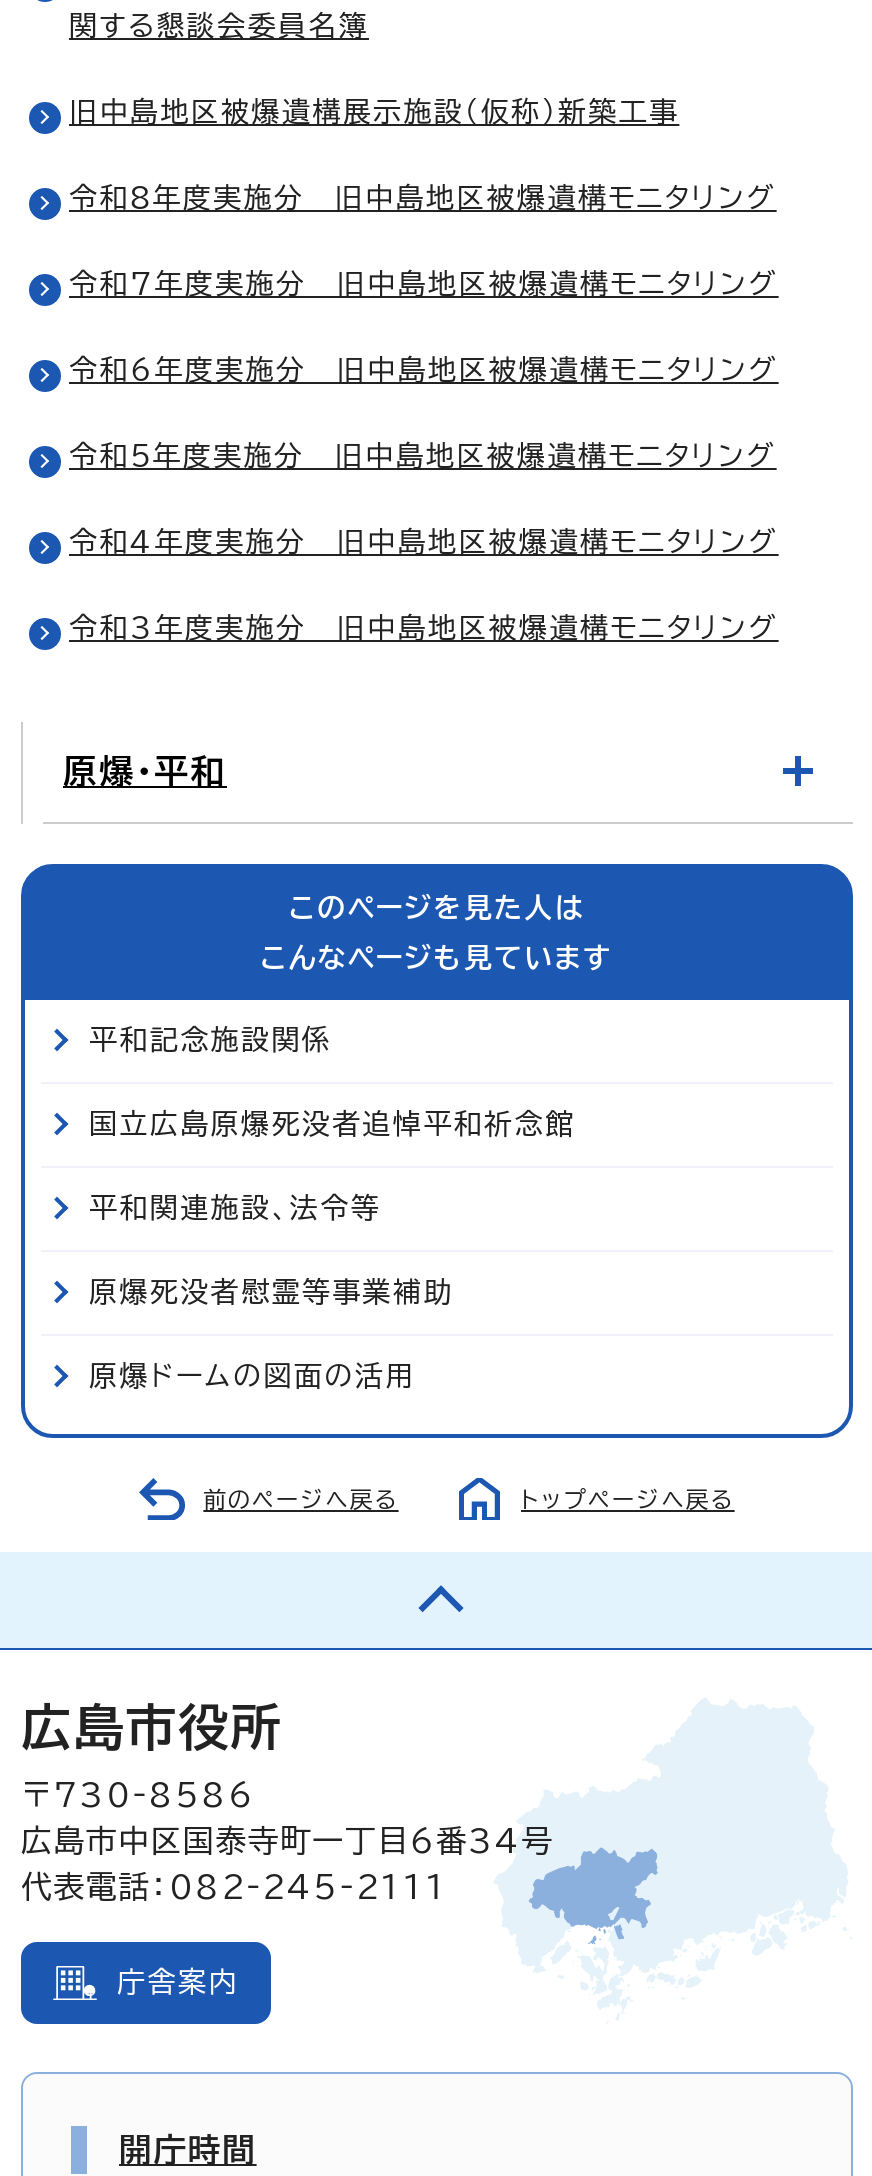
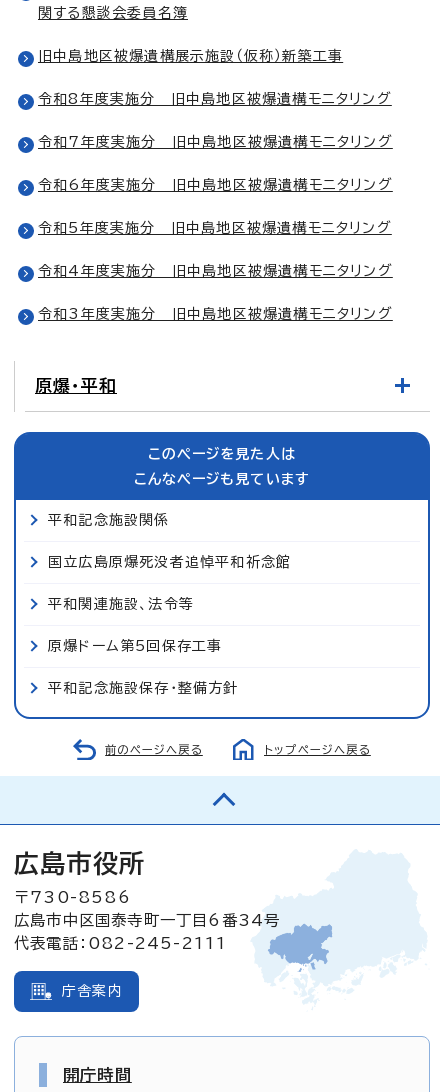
[89,1277,454,1305] 原爆死没者慰霊等事業補助 -> [48,638,222,652] 原爆ドーム第5回保存工事
[89,1361,415,1389] 原爆ドームの図面の活用 -> [48,680,239,694] 平和記念施設保存・整備方針

